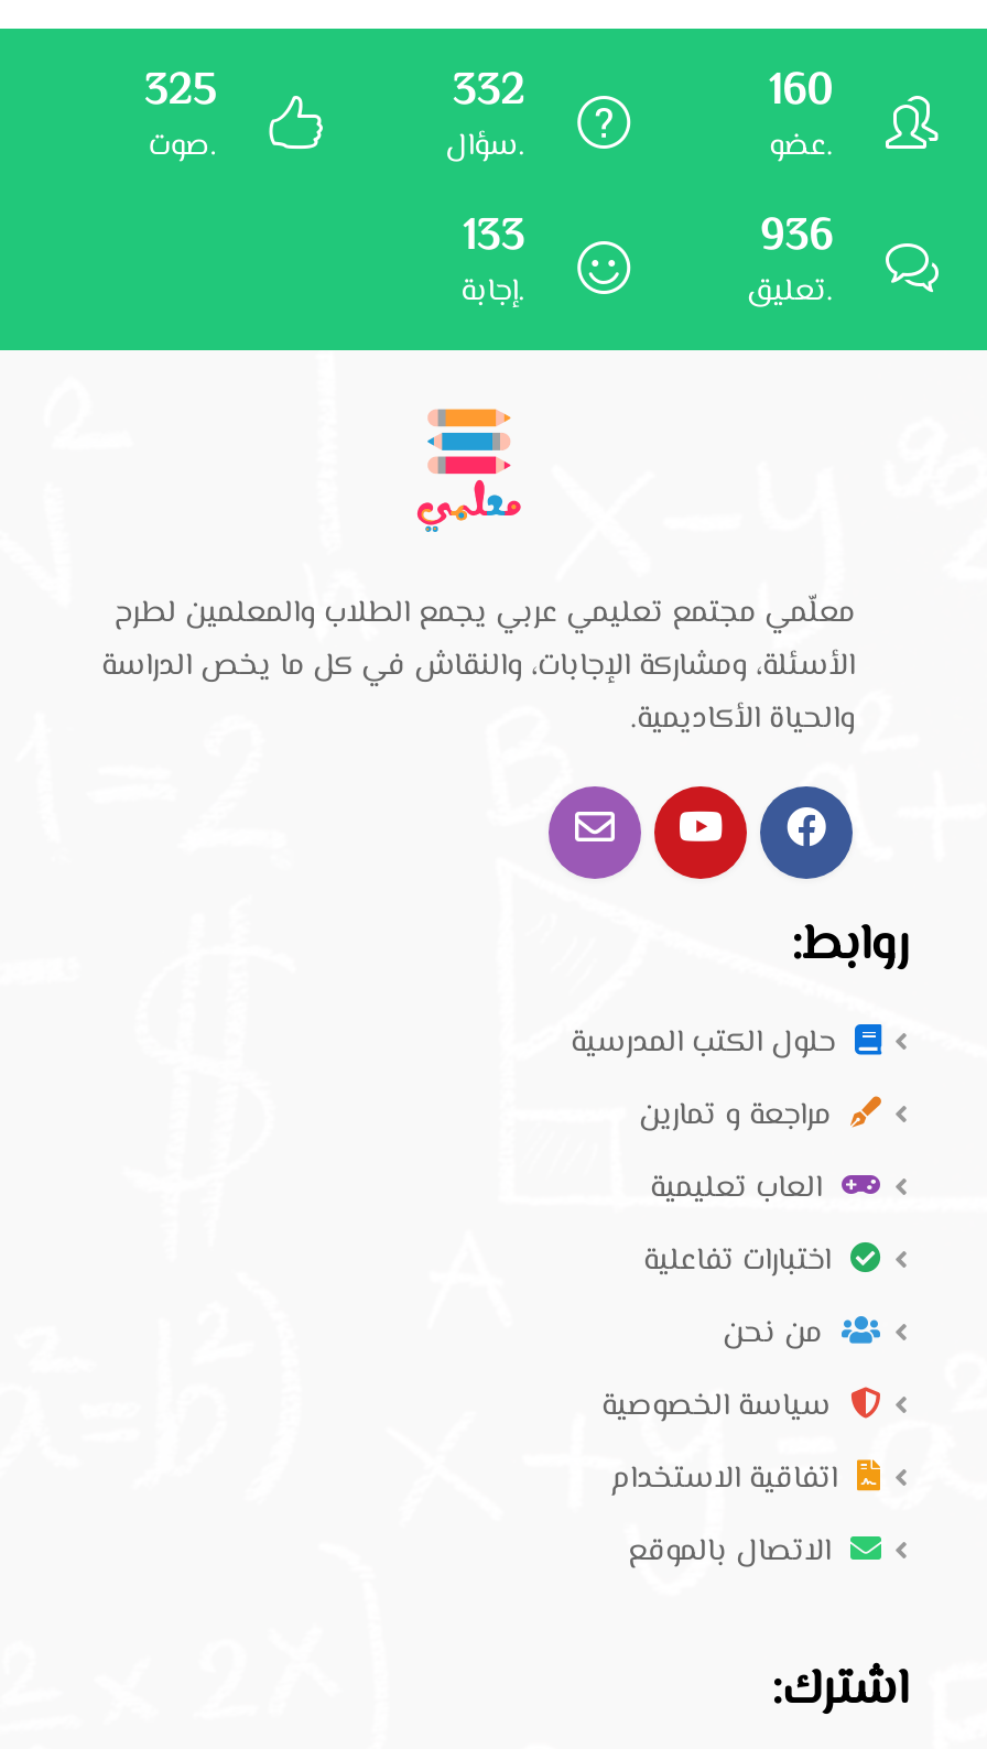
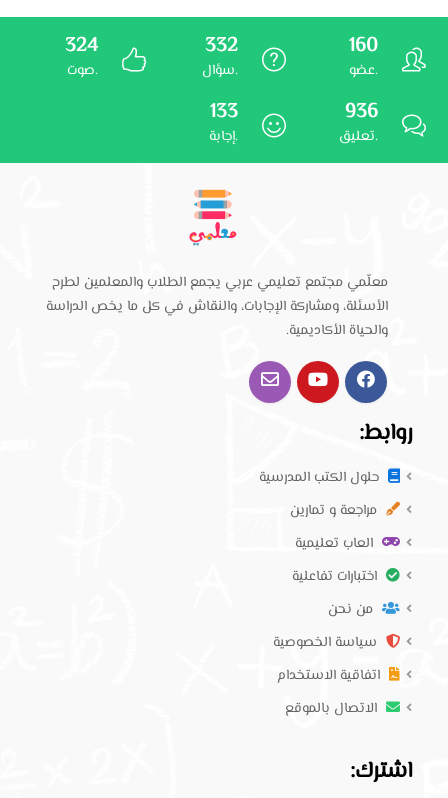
[144,59,216,128] 325 -> [65,31,98,62] 324

